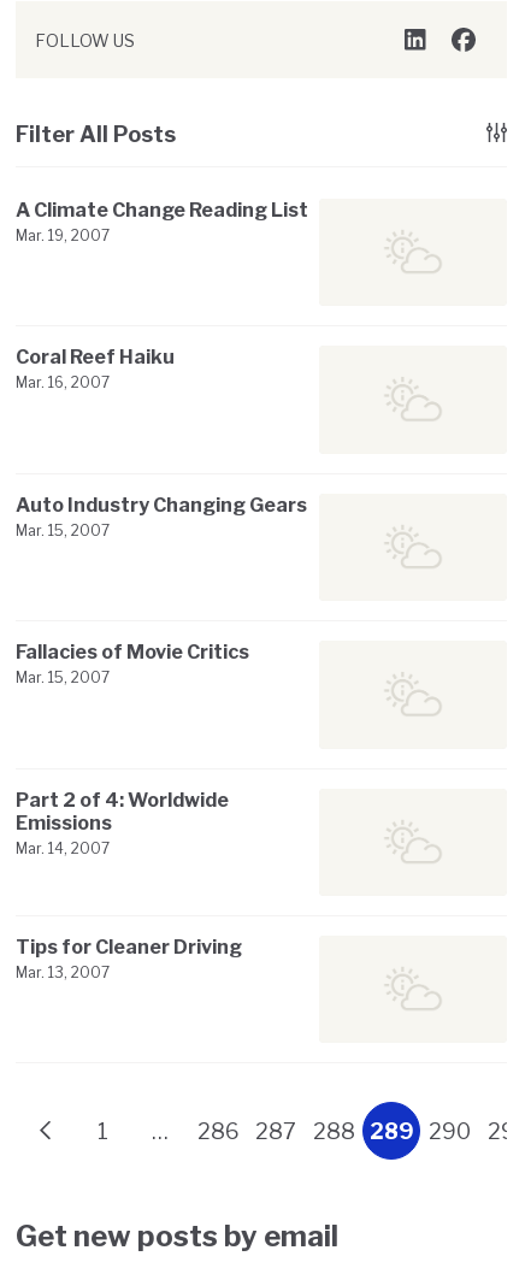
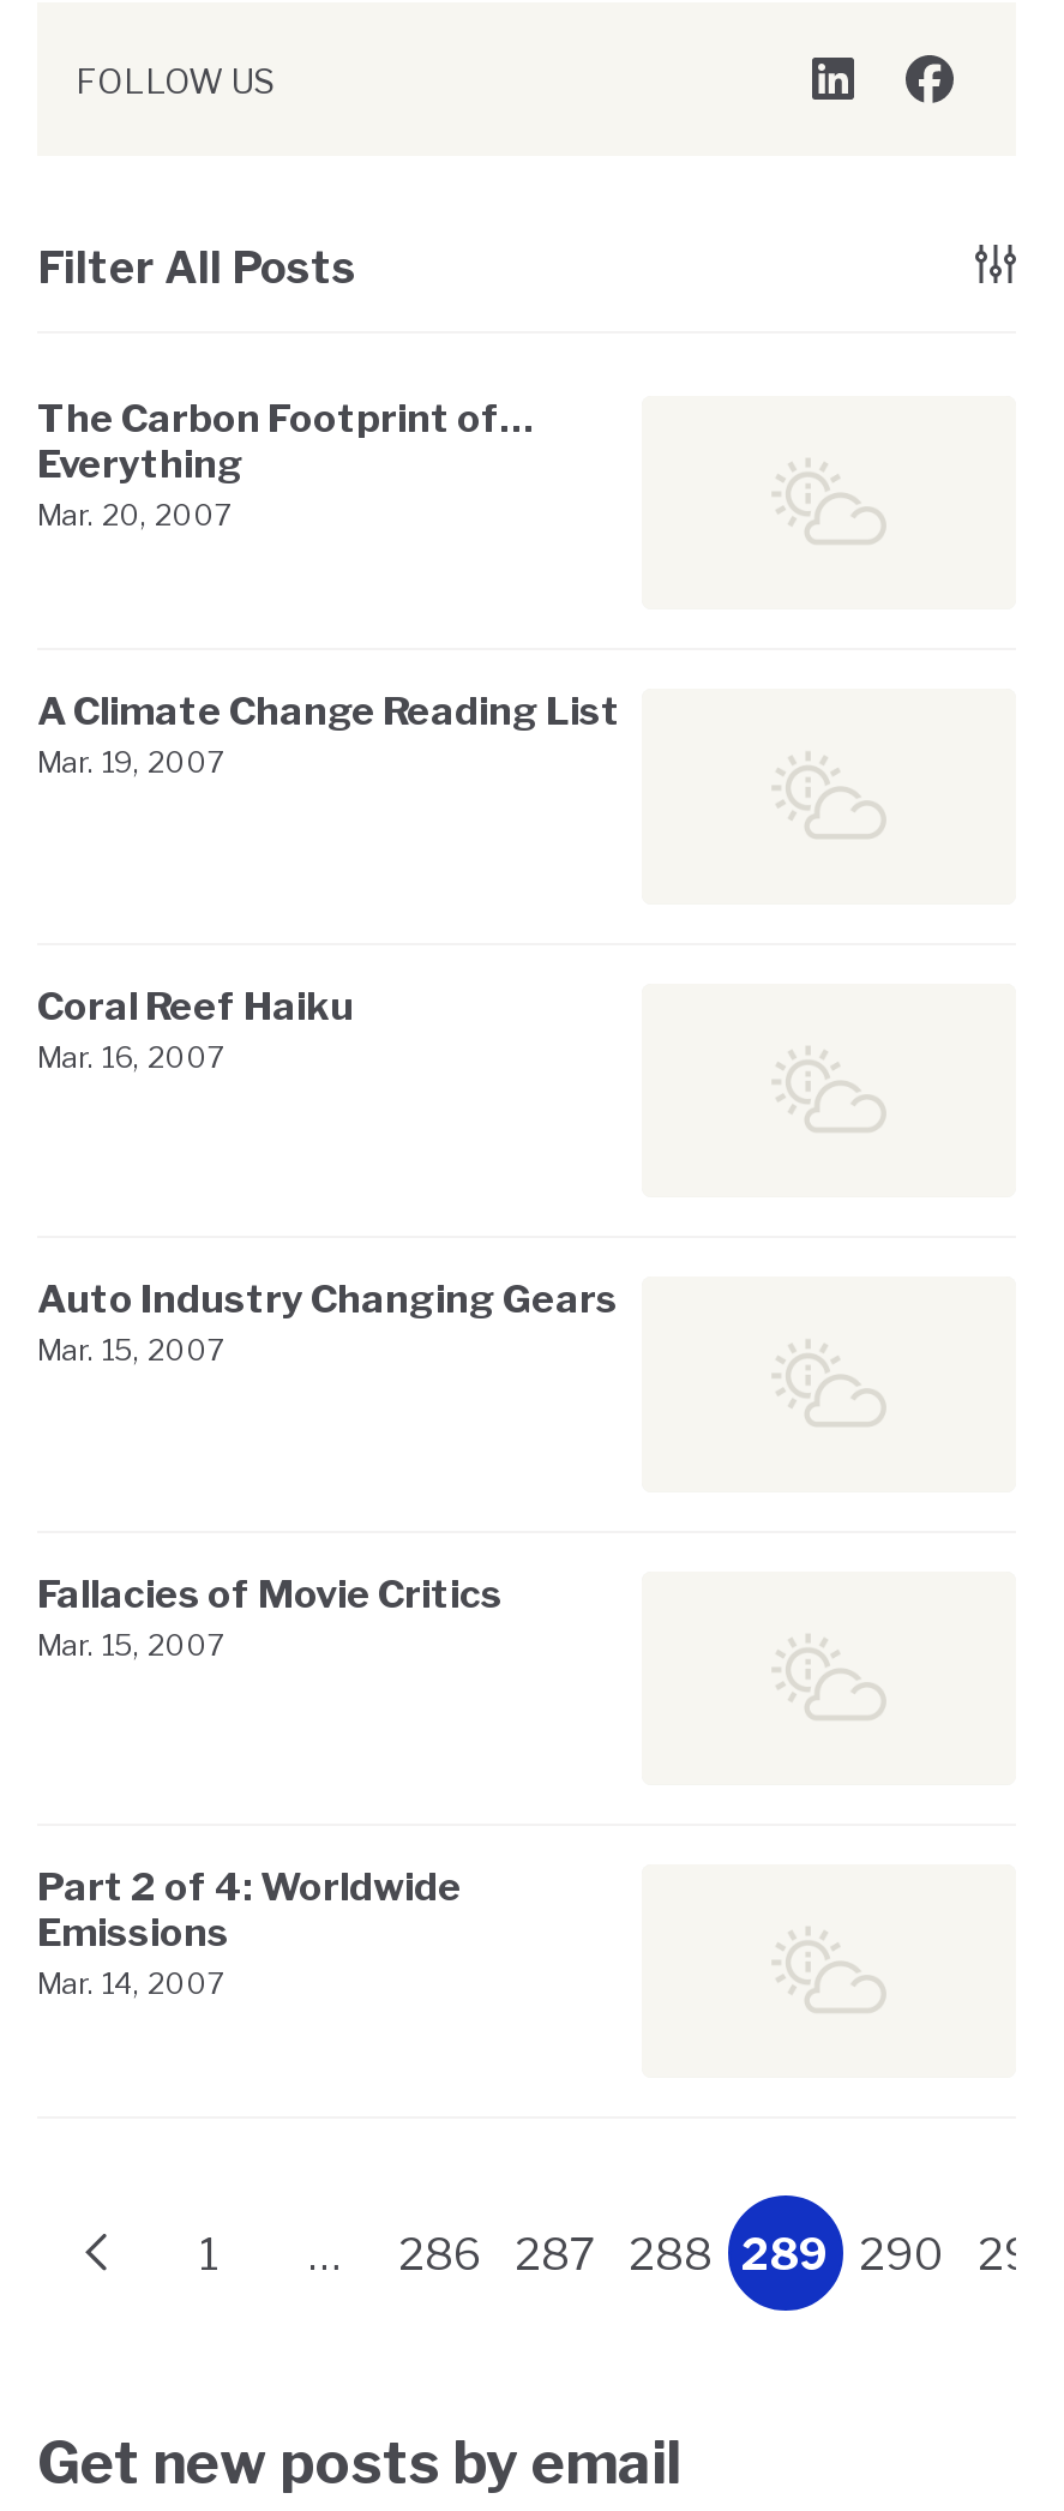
none -> [37,396,534,533] The Carbon Footprint of… | Everything | Mar. 20, 2007
moved [16,199,308,857] -> [37,690,620,2001]: A Climate Change Reading List | Mar. 19, 2007 | Coral Reef Haiku | ... | Emissions | Mar. 14, 2007
[16,936,242,981] Tips for Cleaner Driving | Mar. 13, 2007 -> none

